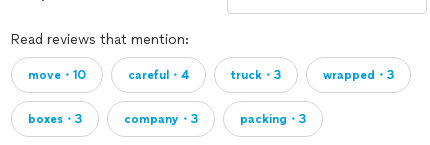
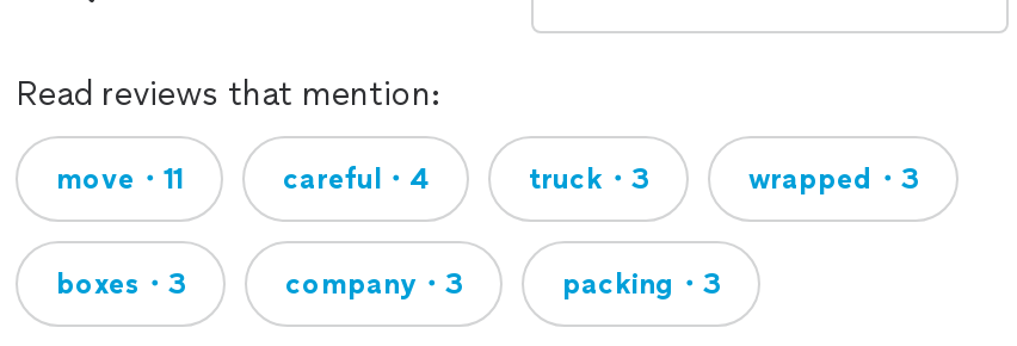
[28,68,86,82] move・10 -> [56,162,183,196] move・11

